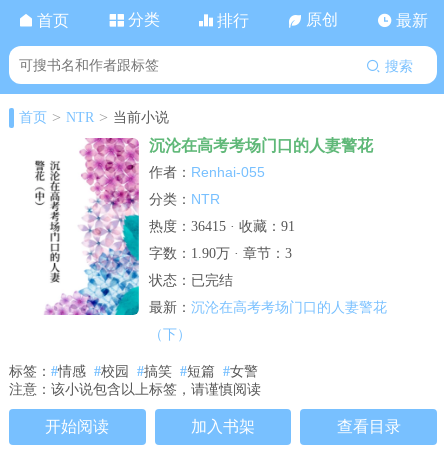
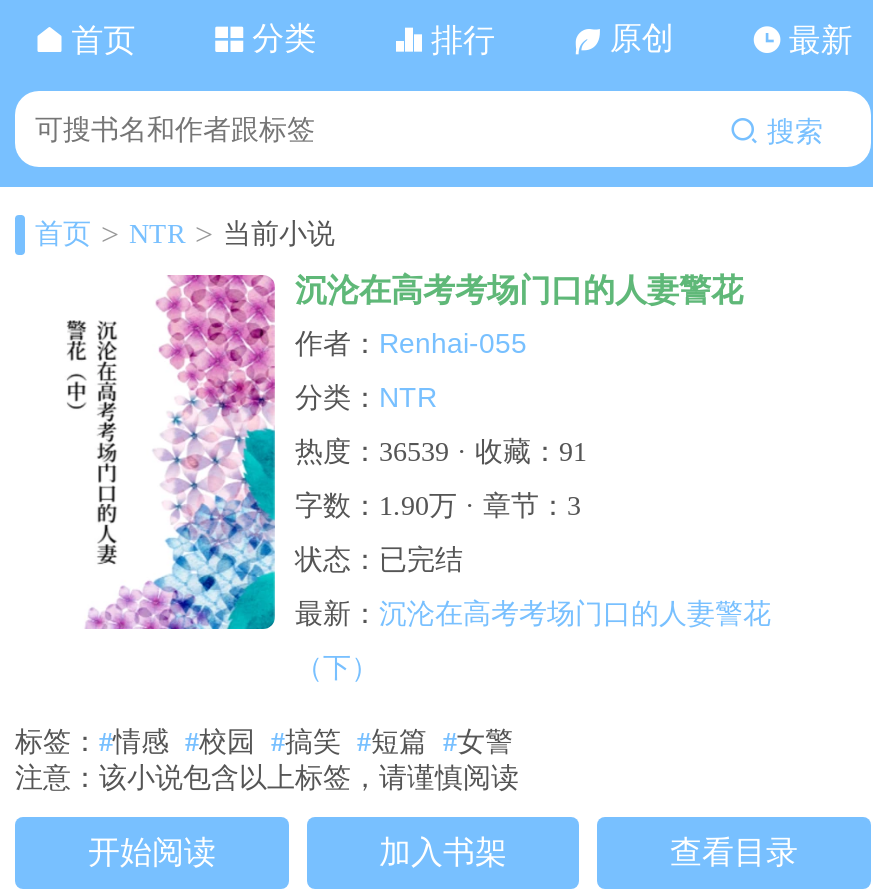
[149,219,295,234] 热度：36415 · 收藏：91 -> [295,437,587,467] 热度：36539 · 收藏：91

